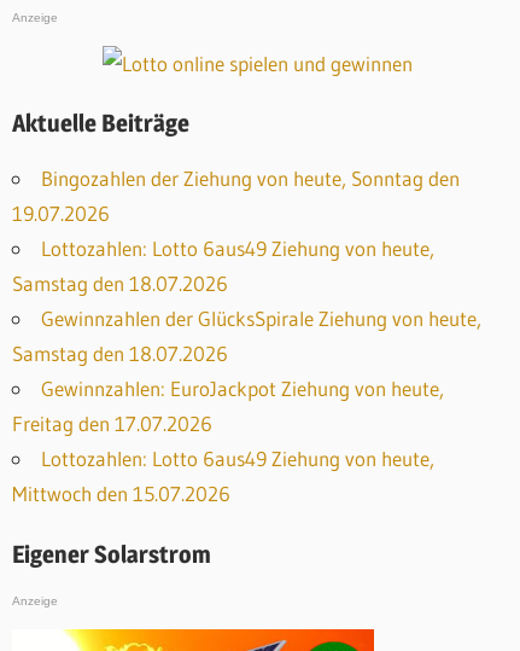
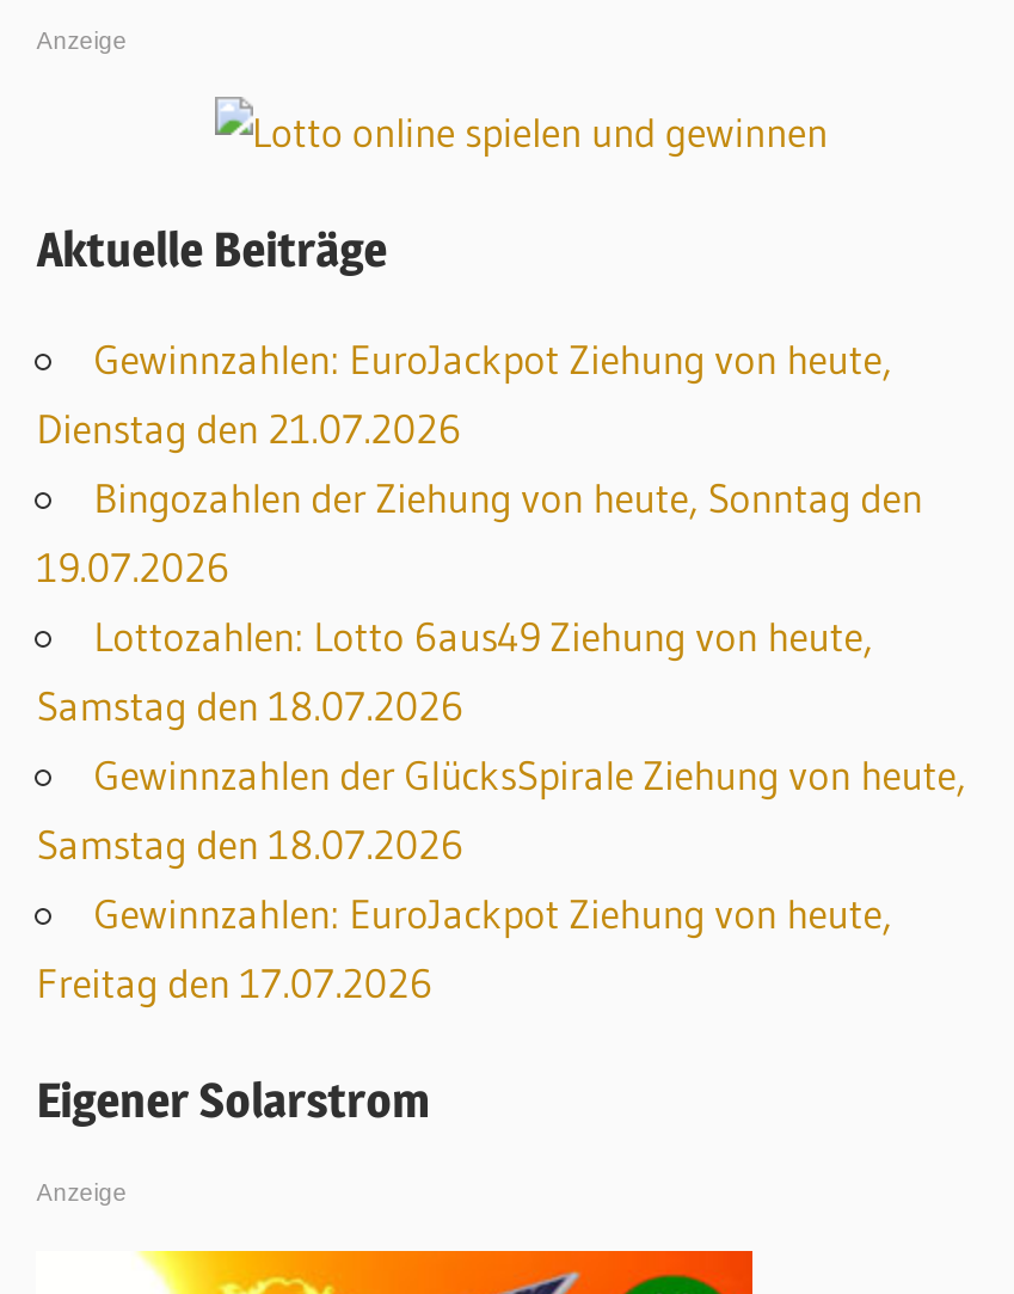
none -> [36,334,891,454] Gewinnzahlen: EuroJackpot Ziehung von heute, | Dienstag den 21.07.2026
moved [12,166,482,436] -> [36,473,966,1008]: Bingozahlen der Ziehung von heute, Sonntag den | 19.07.2026 | Lottozahlen: Lotto 6aus49 Ziehung von heute, | Samstag den 18.07.2026 | Gewinnzahlen der GlücksSpirale Ziehung von heute, | Samstag den 18.07.2026 | Gewinnzahlen: EuroJackpot Ziehung von heute, | Freitag den 17.07.2026
[12,446,435,507] Lottozahlen: Lotto 6aus49 Ziehung von heute, | Mittwoch den 15.07.2026 -> none

